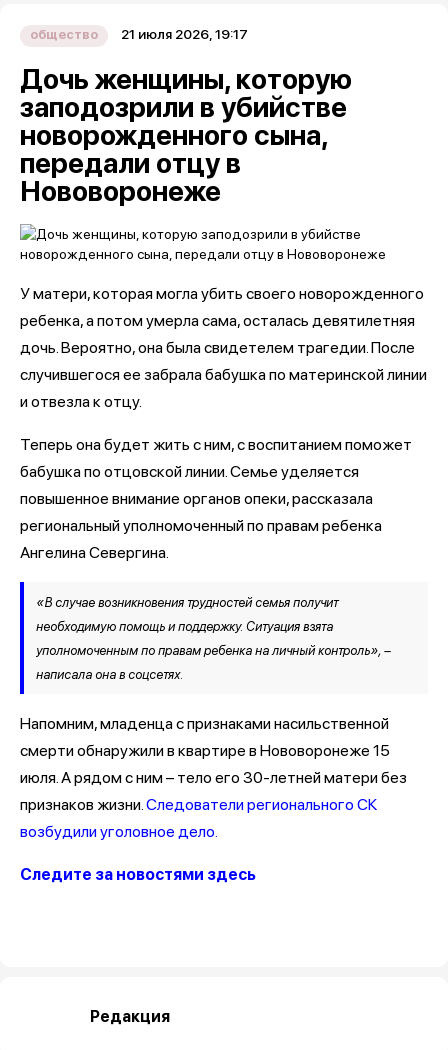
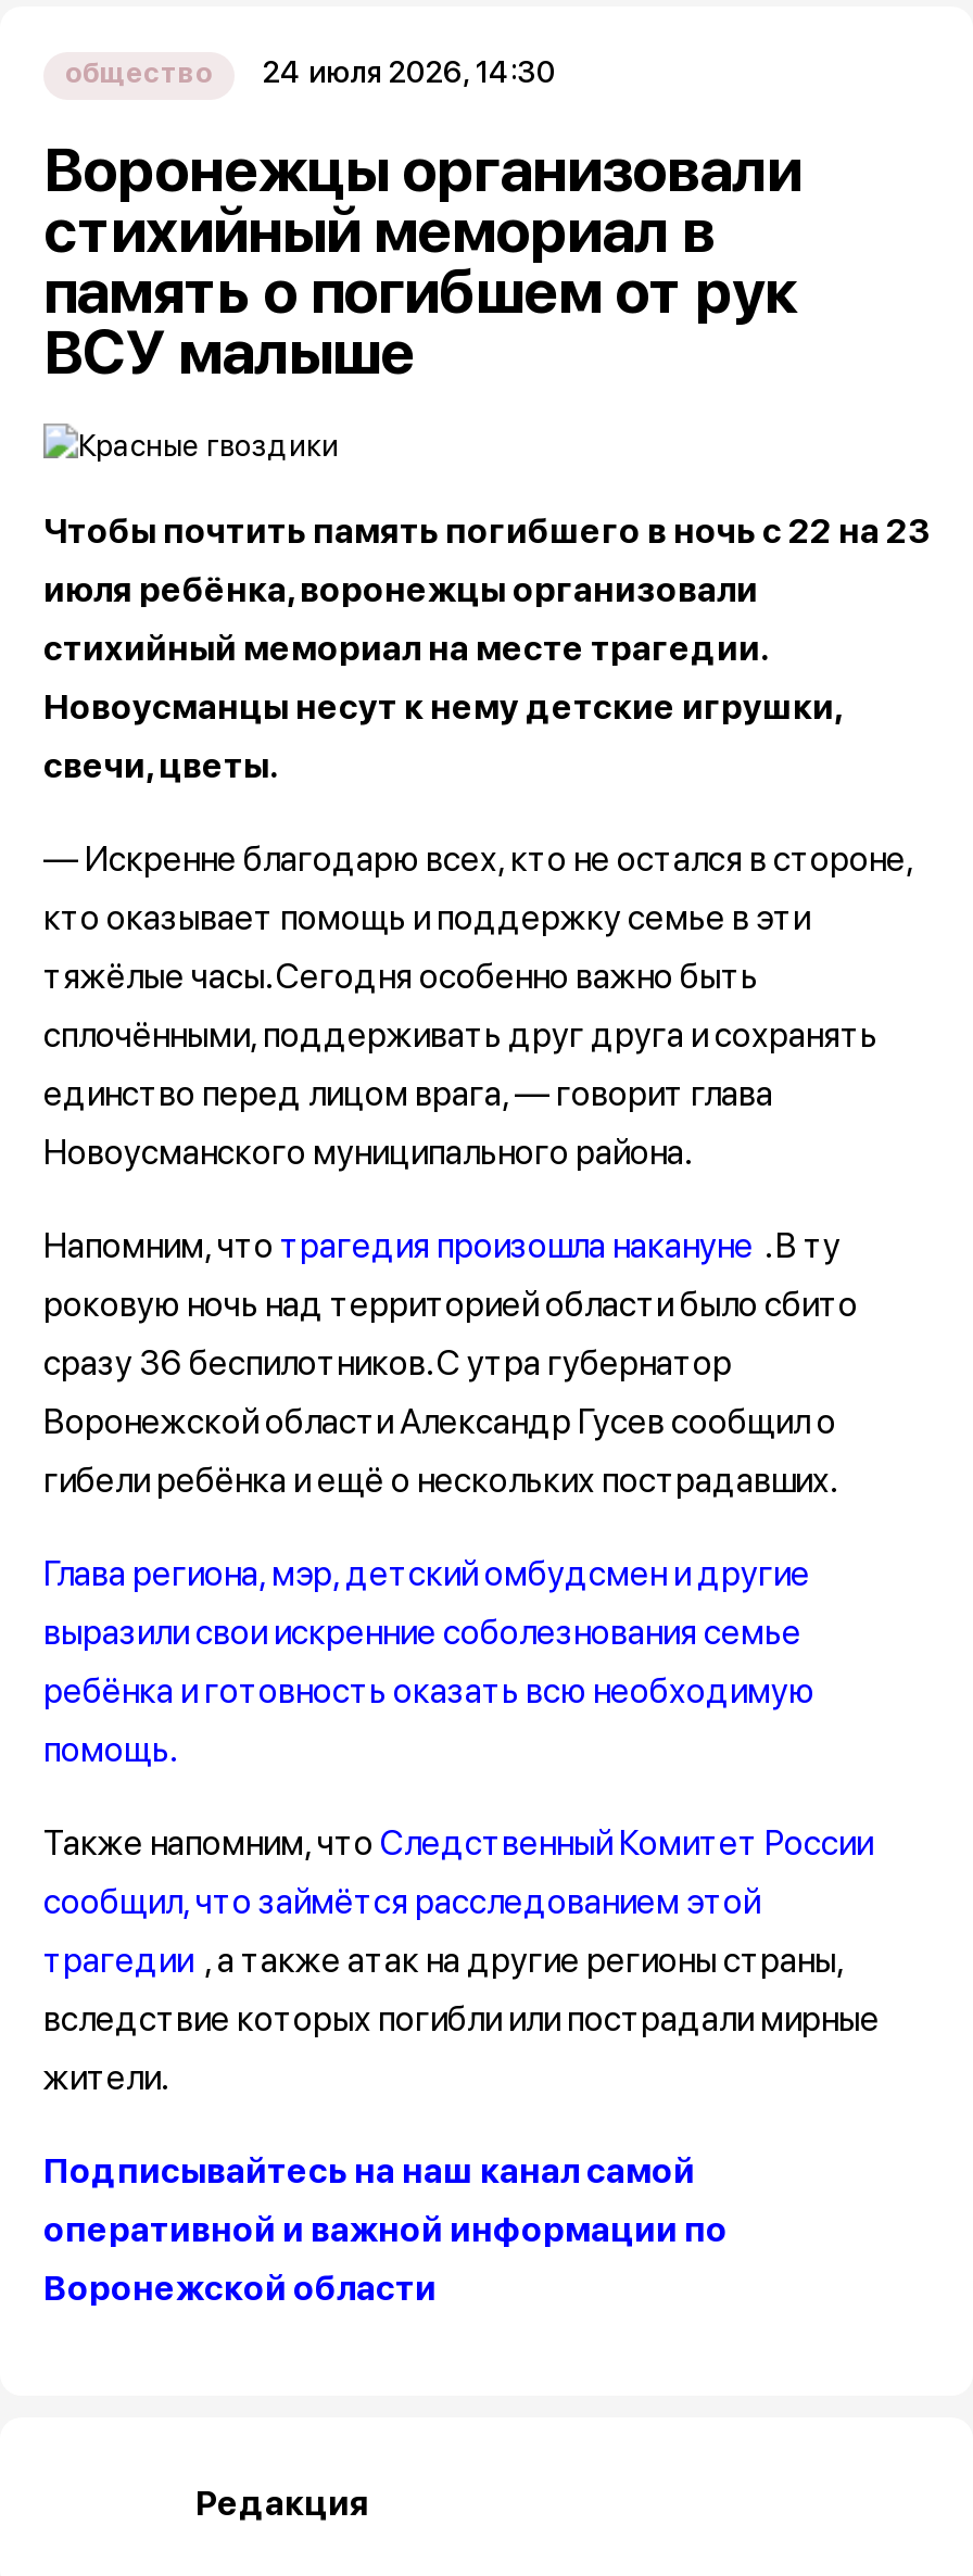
[20,25,427,884] 21 июля 2026, 19:17 | Дочь женщины, которую | заподозрили в убийстве | новорожденного сына, | передали отцу в | Нововоронеже | У матери, которая могла убить своего новорожденного | ребенка, а потом умерла сама, осталась девятилетняя | дочь. Вероятно, она была свидетелем трагедии. После | случившегося ее забрала бабушка по материнской линии | и отвезла к отцу. | Теперь она будет жить с ним, с воспитанием поможет | бабушка по отцовской линии. Семье уделяется | повышенное внимание органов опеки, рассказала | региональный уполномоченный по правам ребенка | Ангелина Севергина. | «В случае возникновения трудностей семья получит | необходимую помощь и поддержку. Ситуация взята | уполномоченным по правам ребенка на личный контроль», – | написала она в соцсетях. | Напомним, младенца с признаками насильственной | смерти обнаружили в квартире в Нововоронеже 15 | июля. А рядом с ним – тело его 30-летней матери без | признаков жизни. Следователи регионального СК | возбудили уголовное дело. | Следите за новостями здесь -> [43,53,930,2309] 24 июля 2026, 14:30 | Воронежцы организовали | стихийный мемориал в | память о погибшем от рук | ВСУ малыше | Чтобы почтить память погибшего в ночь с 22 на 23 | июля ребёнка, воронежцы организовали | стихийный мемориал на месте трагедии. | Новоусманцы несут к нему детские игрушки, | свечи, цветы. | — Искренне благодарю всех, кто не остался в стороне, | кто оказывает помощь и поддержку семье в эти | тяжёлые часы. Сегодня особенно важно быть | сплочёнными, поддерживать друг друга и сохранять | единство перед лицом врага, — говорит глава | Новоусманского муниципального района. | Напомним, что трагедия произошла накануне . В ту | роковую ночь над территорией области было сбито | сразу 36 беспилотников. С утра губернатор | Воронежской области Александр Гусев сообщил о | гибели ребёнка и ещё о нескольких пострадавших. | Глава региона, мэр, детский омбудсмен и другие | выразили свои искренние соболезнования семье | ребёнка и готовность оказать всю необходимую | помощь. | Также напомним, что Следственный Комитет России | сообщил, что займётся расследованием этой | трагедии , а также атак на другие регионы страны, | вследствие которых погибли или пострадали мирные | жители. | Подписывайтесь на наш канал самой | оперативной и важной информации по | Воронежской области

